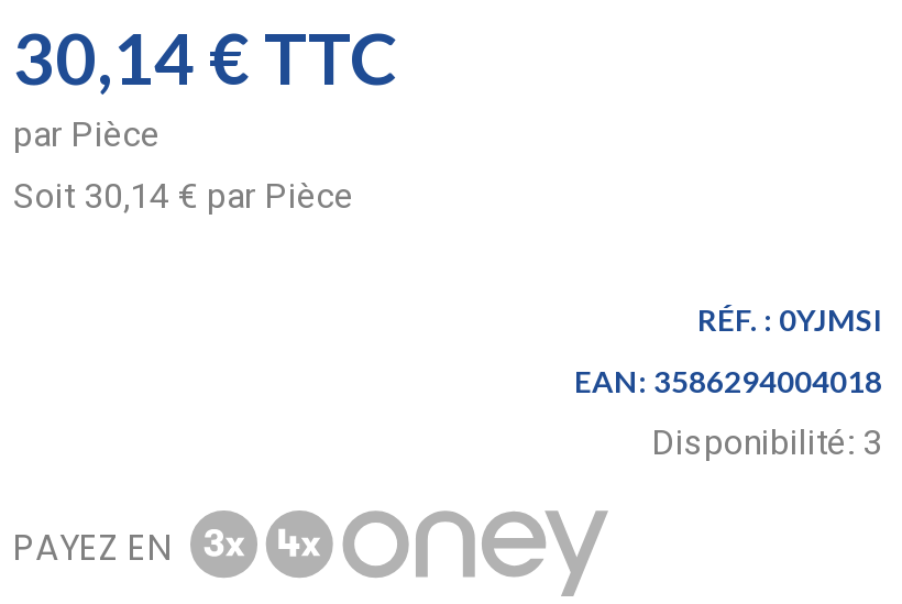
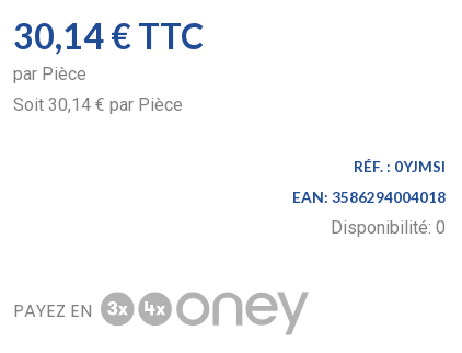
[651,420,882,462] Disponibilité: 3 -> [330,217,445,237] Disponibilité: 0

